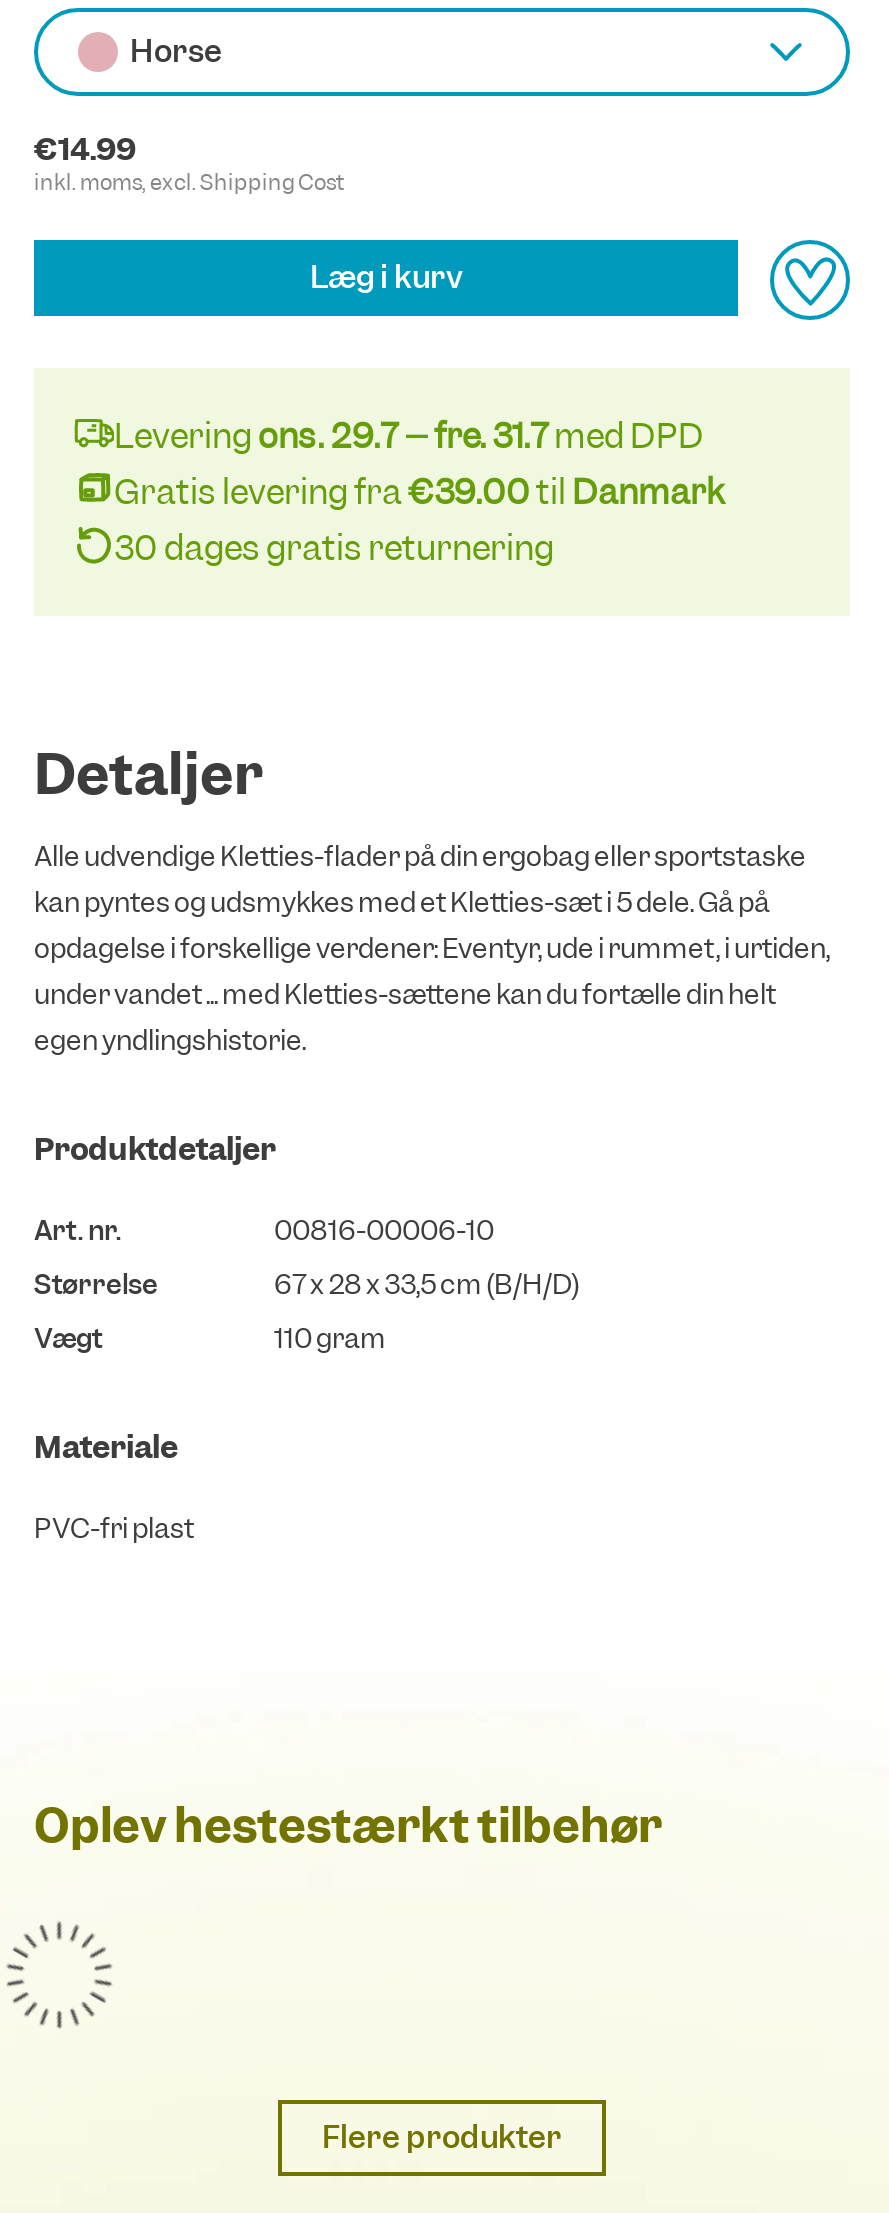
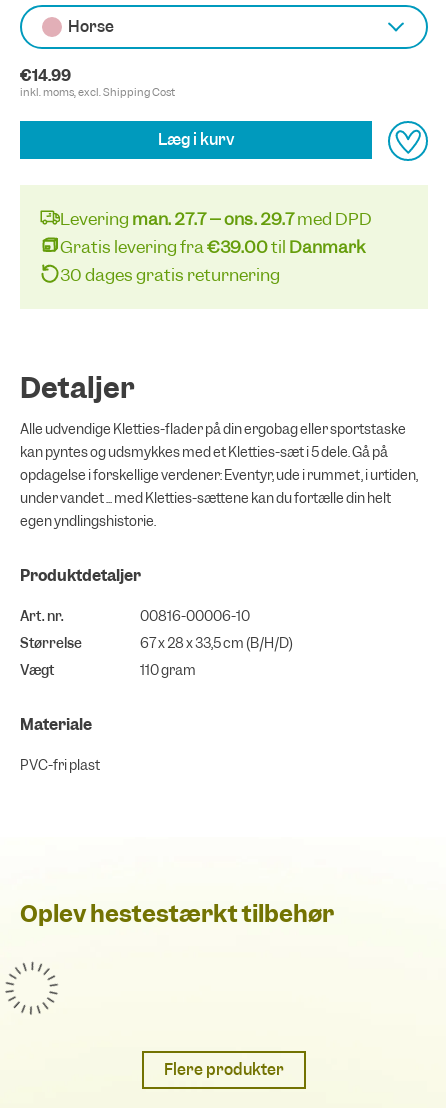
[114,414,704,458] Levering ons. 29.7 – fre. 31.7med DPD -> [60,208,372,230] Levering man. 27.7 – ons. 29.7med DPD

